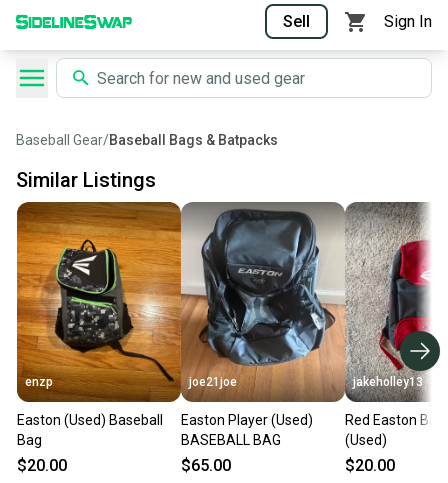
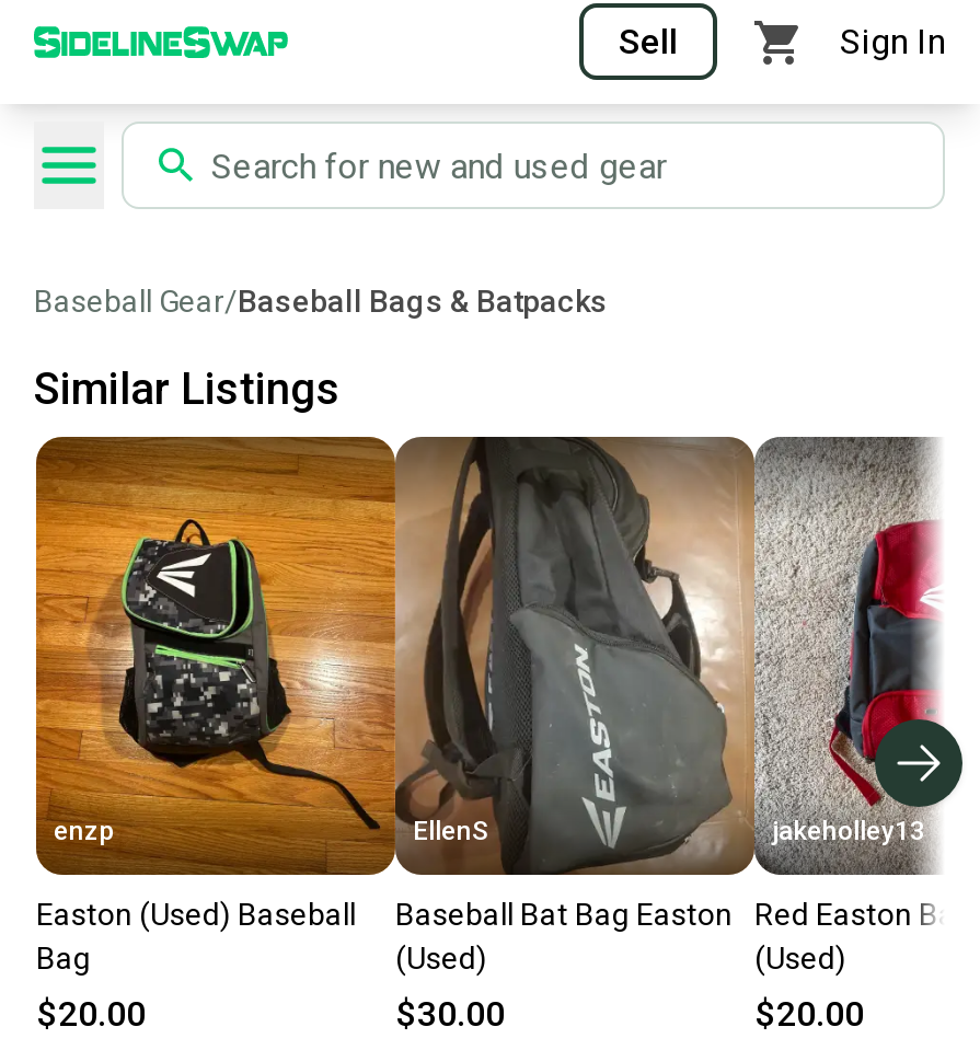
[181,202,345,402] [image] | joe21joe -> [395,437,754,875] [image] | EllenS
[181,412,313,475] Easton Player (Used) | BASEBALL BAG | $65.00 -> [395,898,733,1036] Baseball Bat Bag Easton | (Used) | $30.00

